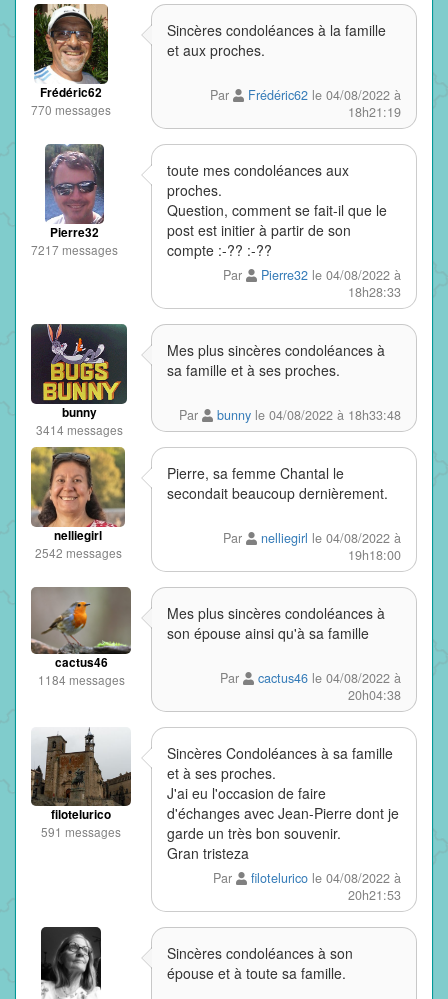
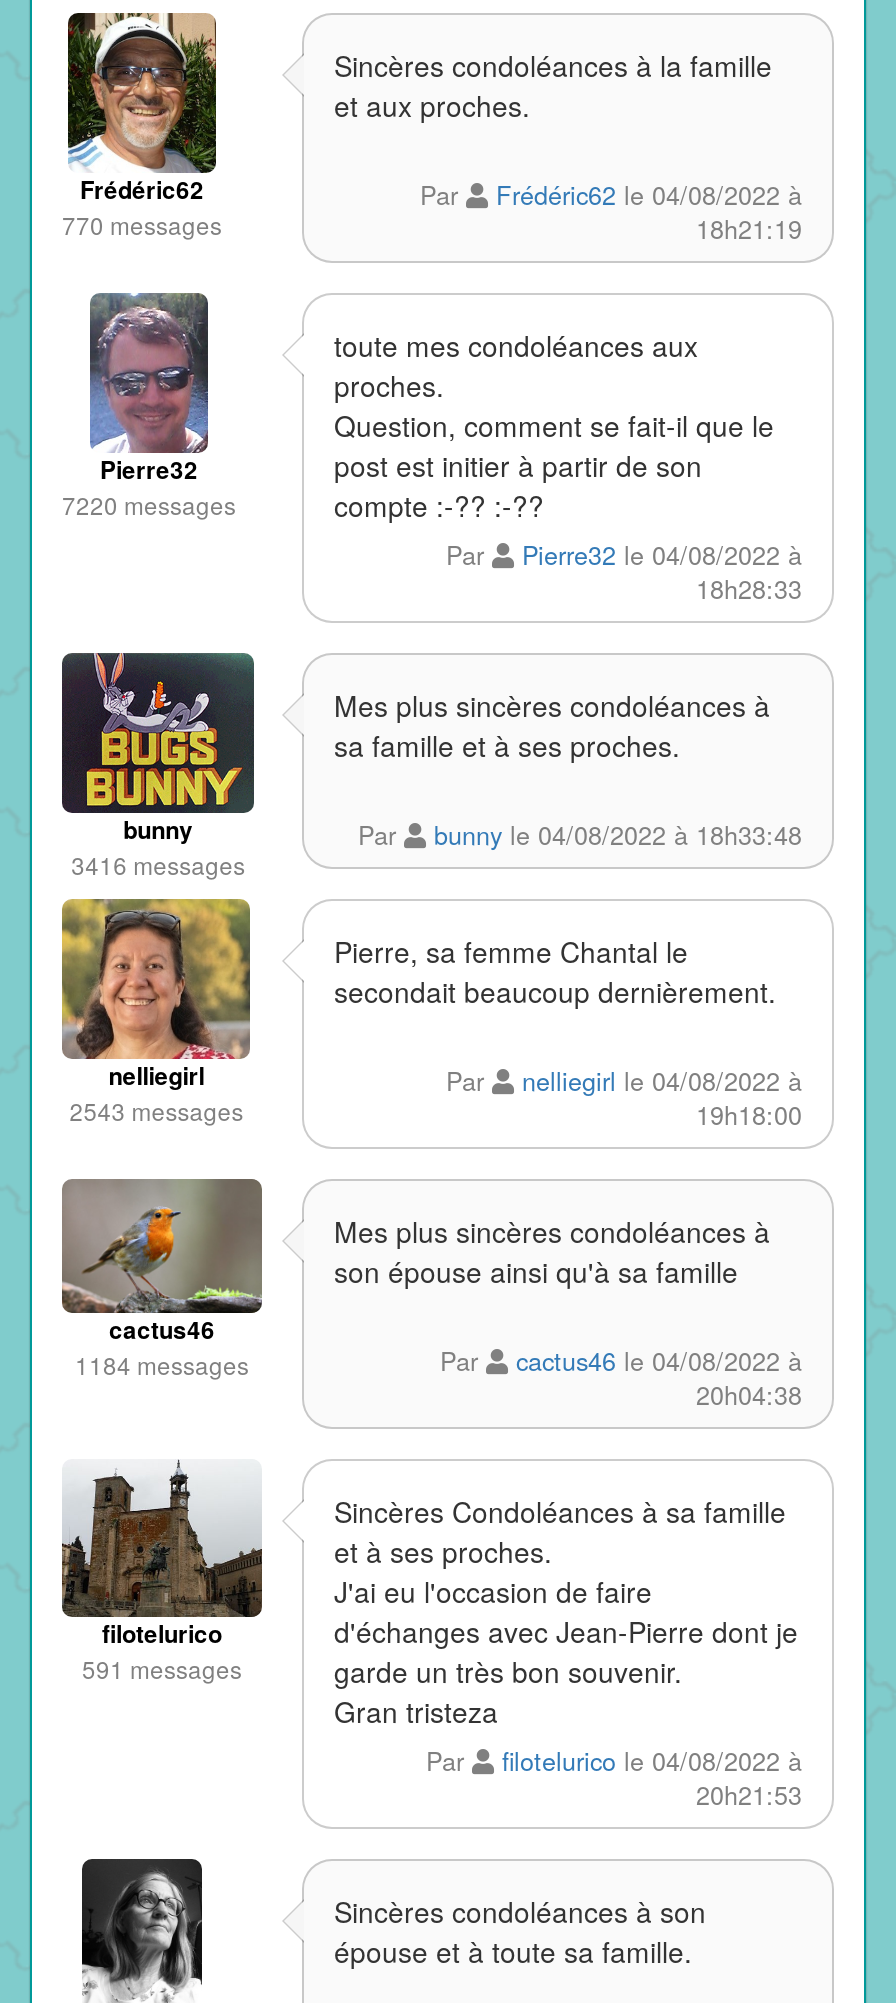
[31,241,118,258] 7217 messages -> [62,487,236,521] 7220 messages
[36,421,123,438] 3414 messages -> [71,847,245,881] 3416 messages
[35,544,122,561] 2542 messages -> [69,1093,243,1127] 2543 messages

